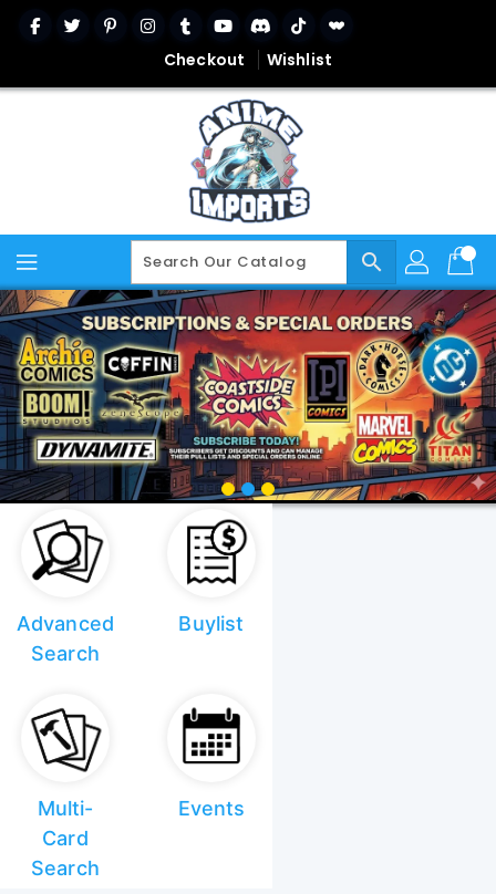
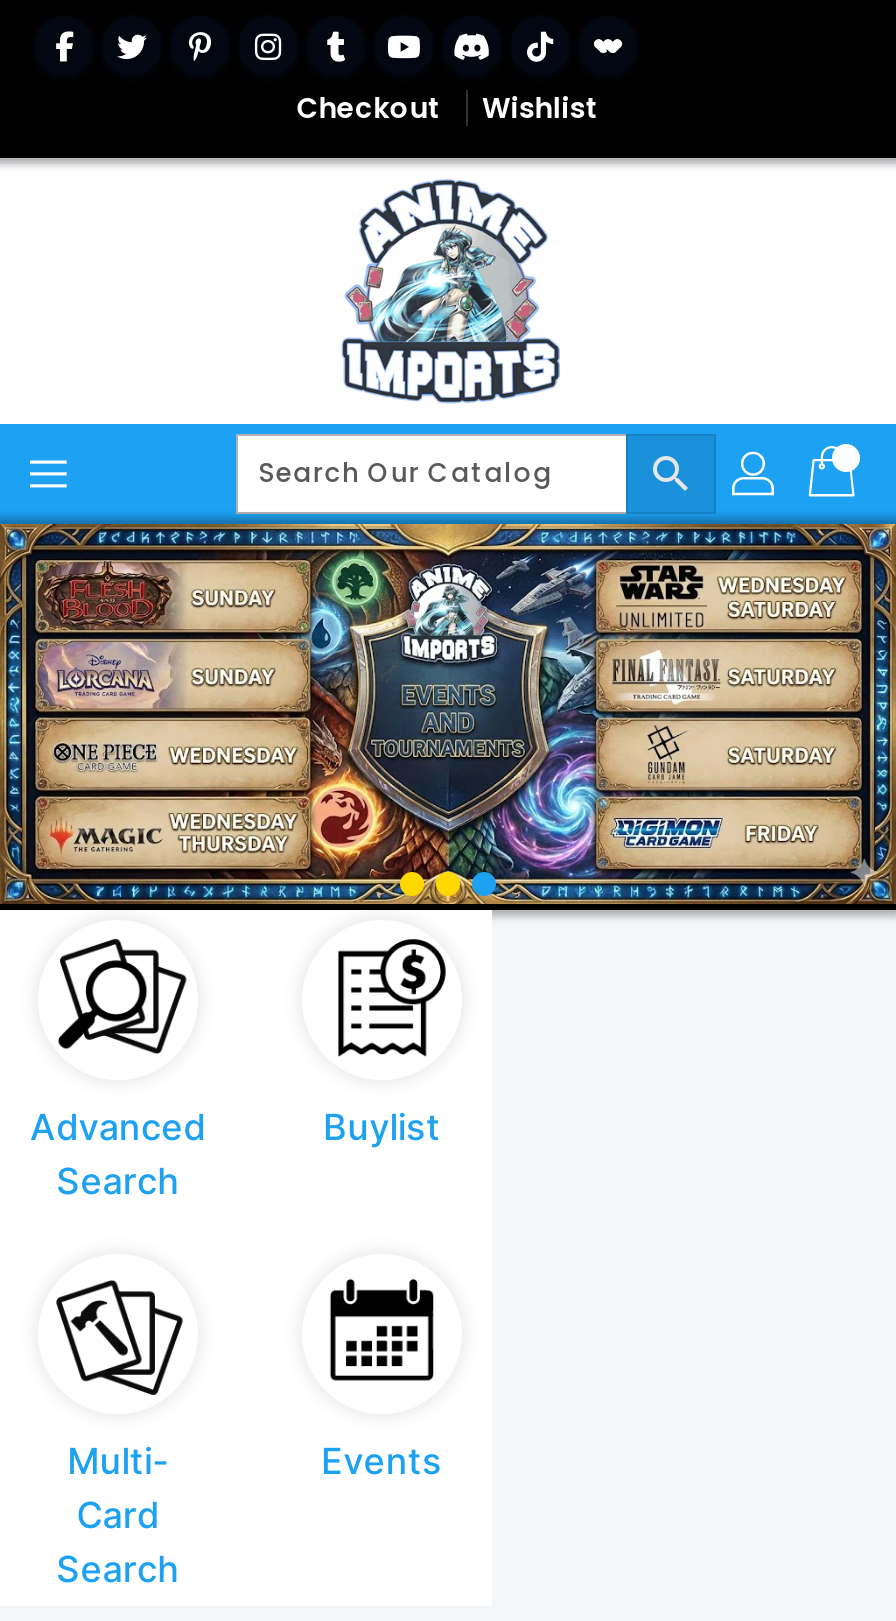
[3,289,493,500] [image] -> [6,522,890,906] [image]

